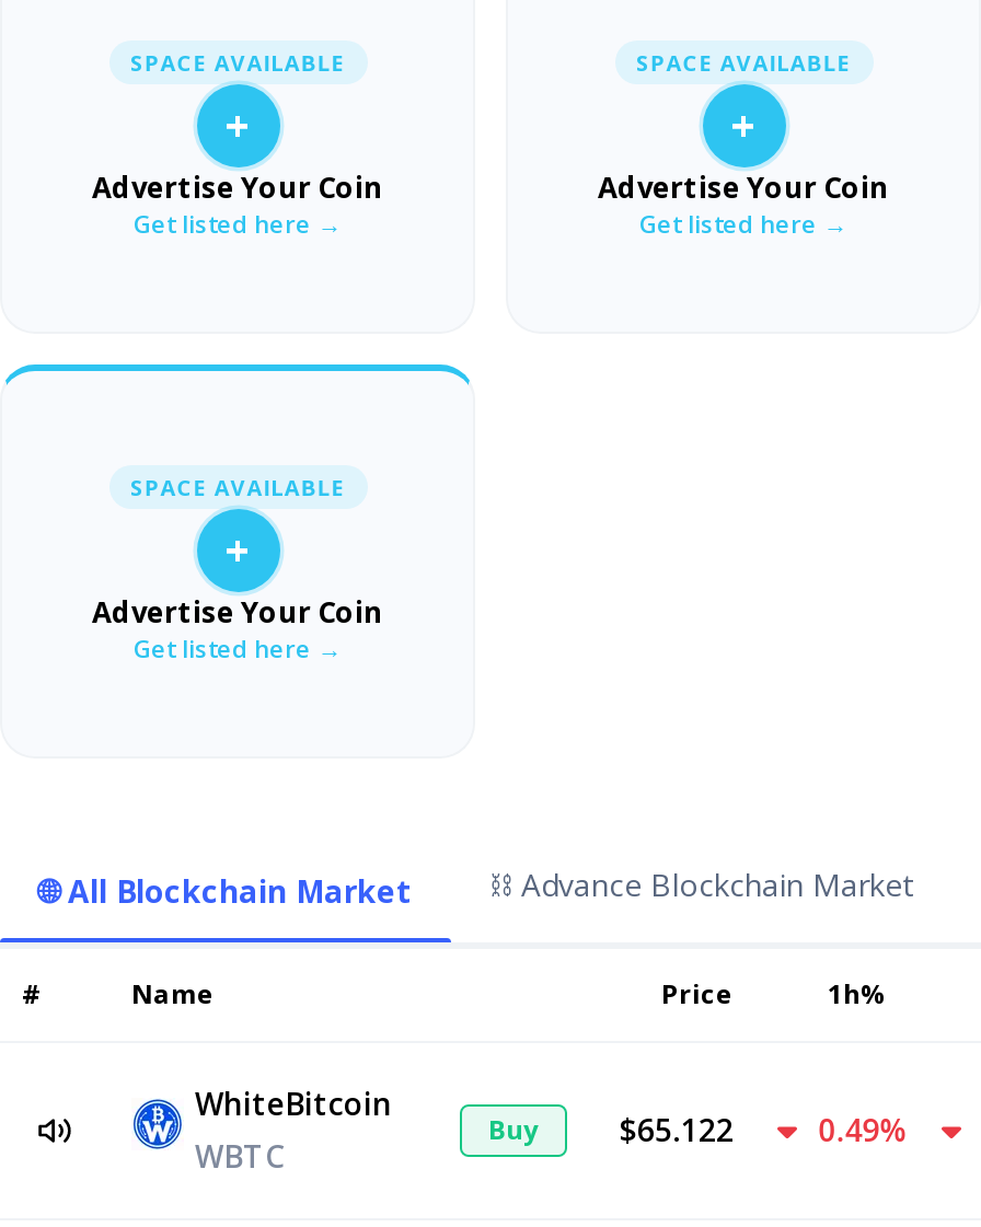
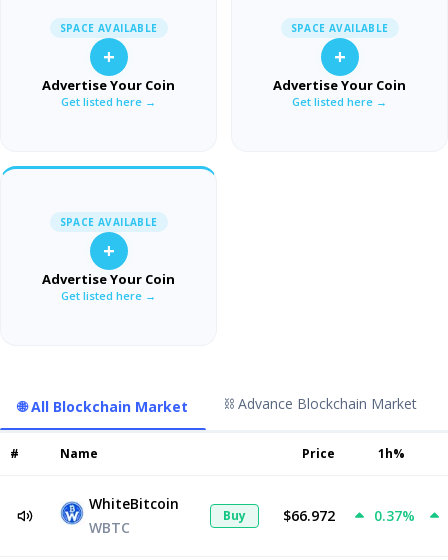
[620,1109,734,1150] $65.122 -> [283,506,335,525] $66.972
[819,1109,908,1150] 0.49% -> [374,506,415,525] 0.37%

